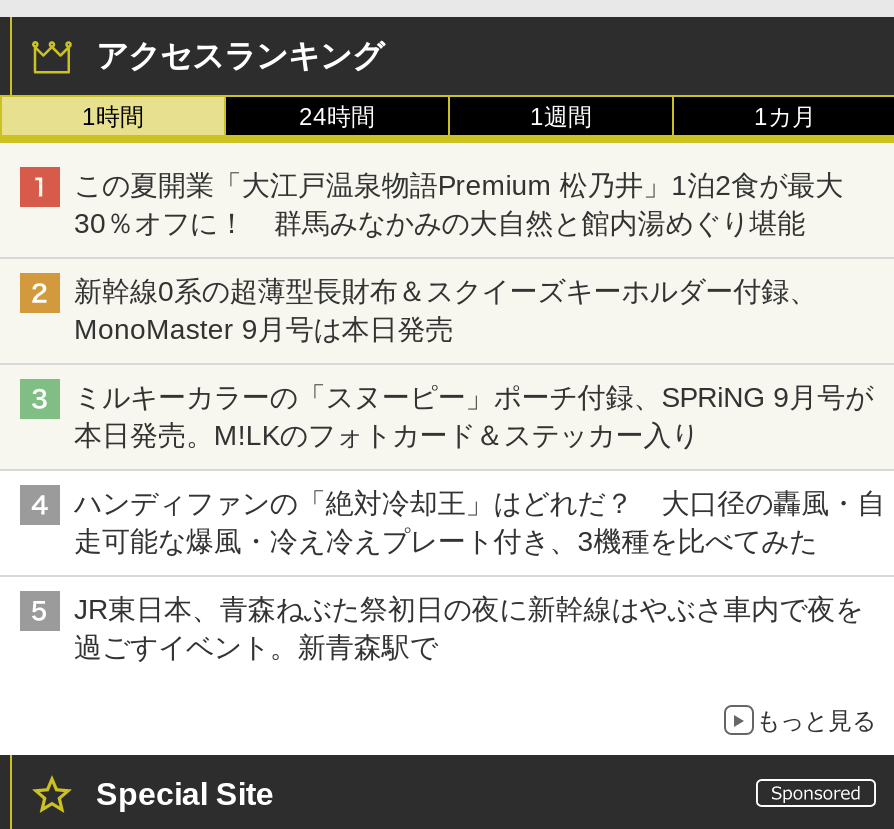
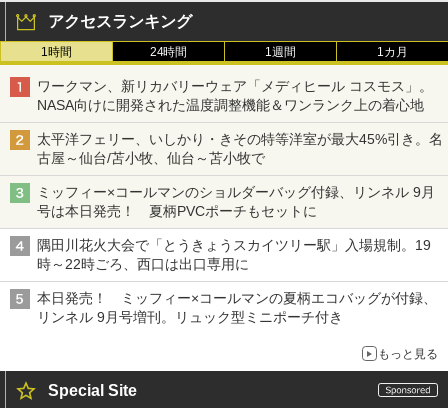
[74,169,843,239] この夏開業「大江戸温泉物語Premium 松乃井」1泊2食が最大 | 30％オフに！ 群馬みなかみの大自然と館内湯めぐり堪能 -> [37,78,433,113] ワークマン、新リカバリーウェア「メディヒール コスモス」。 | NASA向けに開発された温度調整機能＆ワンランク上の着心地
[74,275,817,345] 新幹線0系の超薄型長財布＆スクイーズキーホルダー付録、 | MonoMaster 9月号は本日発売 -> [37,131,443,166] 太平洋フェリー、いしかり・きその特等洋室が最大45%引き。名 | 古屋～仙台/苫小牧、仙台～苫小牧で
[74,381,873,451] ミルキーカラーの「スヌーピー」ポーチ付録、SPRiNG 9月号が | 本日発売。M!LKのフォトカード＆ステッカー入り -> [37,184,435,219] ミッフィー×コールマンのショルダーバッグ付録、リンネル 9月 | 号は本日発売！ 夏柄PVCポーチもセットに
[74,487,885,557] ハンディファンの「絶対冷却王」はどれだ？ 大口径の轟風・自 | 走可能な爆風・冷え冷えプレート付き、3機種を比べてみた -> [37,237,431,272] 隅田川花火大会で「とうきょうスカイツリー駅」入場規制。19 | 時～22時ごろ、西口は出口専用に
[74,593,863,663] JR東日本、青森ねぶた祭初日の夜に新幹線はやぶさ車内で夜を | 過ごすイベント。新青森駅で -> [37,290,437,325] 本日発売！ ミッフィー×コールマンの夏柄エコバッグが付録、 | リンネル 9月号増刊。リュック型ミニポーチ付き

